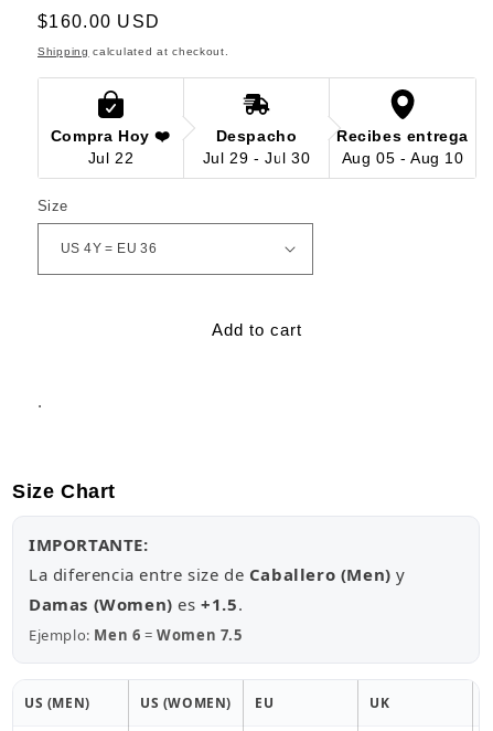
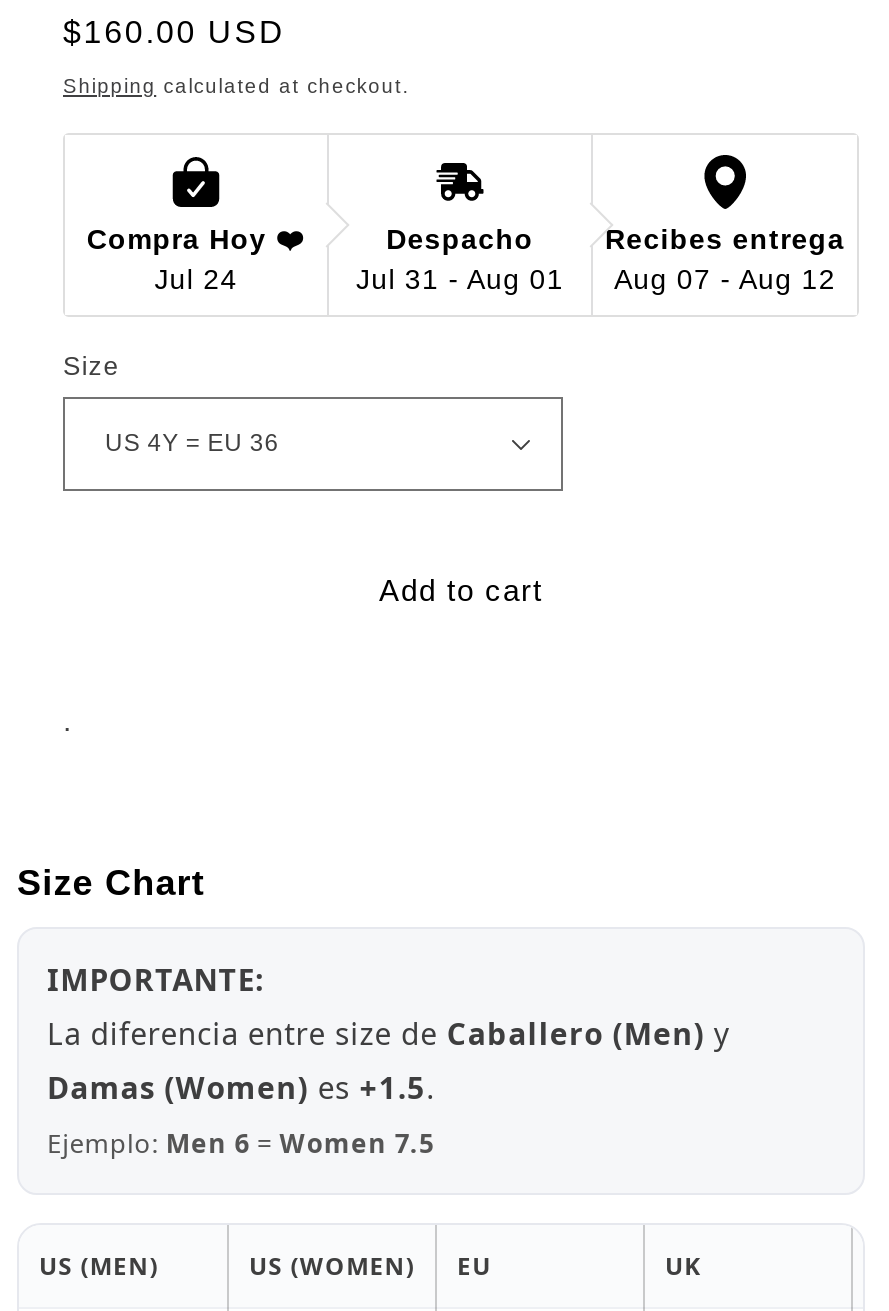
[88,149,134,166] Jul 22 -> [154,262,238,294] Jul 24
[202,149,310,166] Jul 29 - Jul 30 -> [356,262,564,294] Jul 31 - Aug 01
[341,149,464,166] Aug 05 - Aug 10 -> [614,262,836,294] Aug 07 - Aug 12

